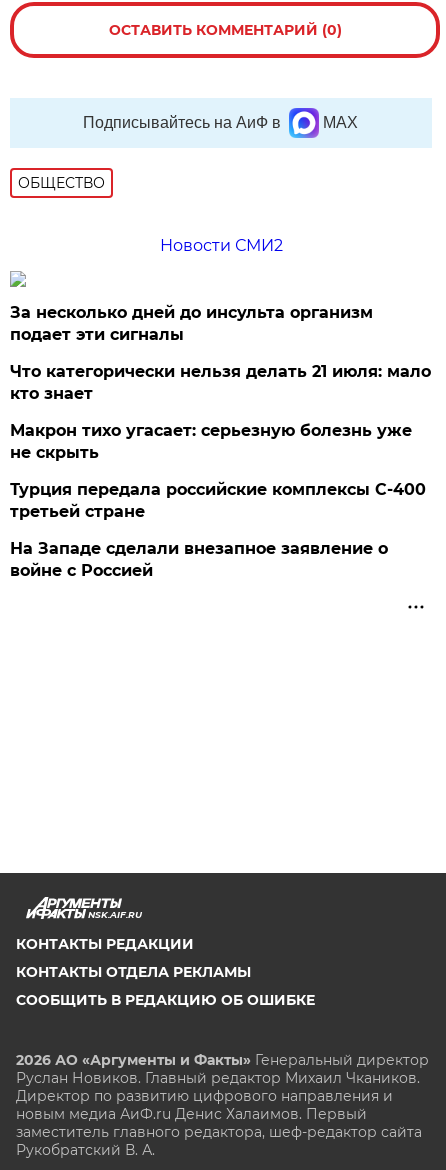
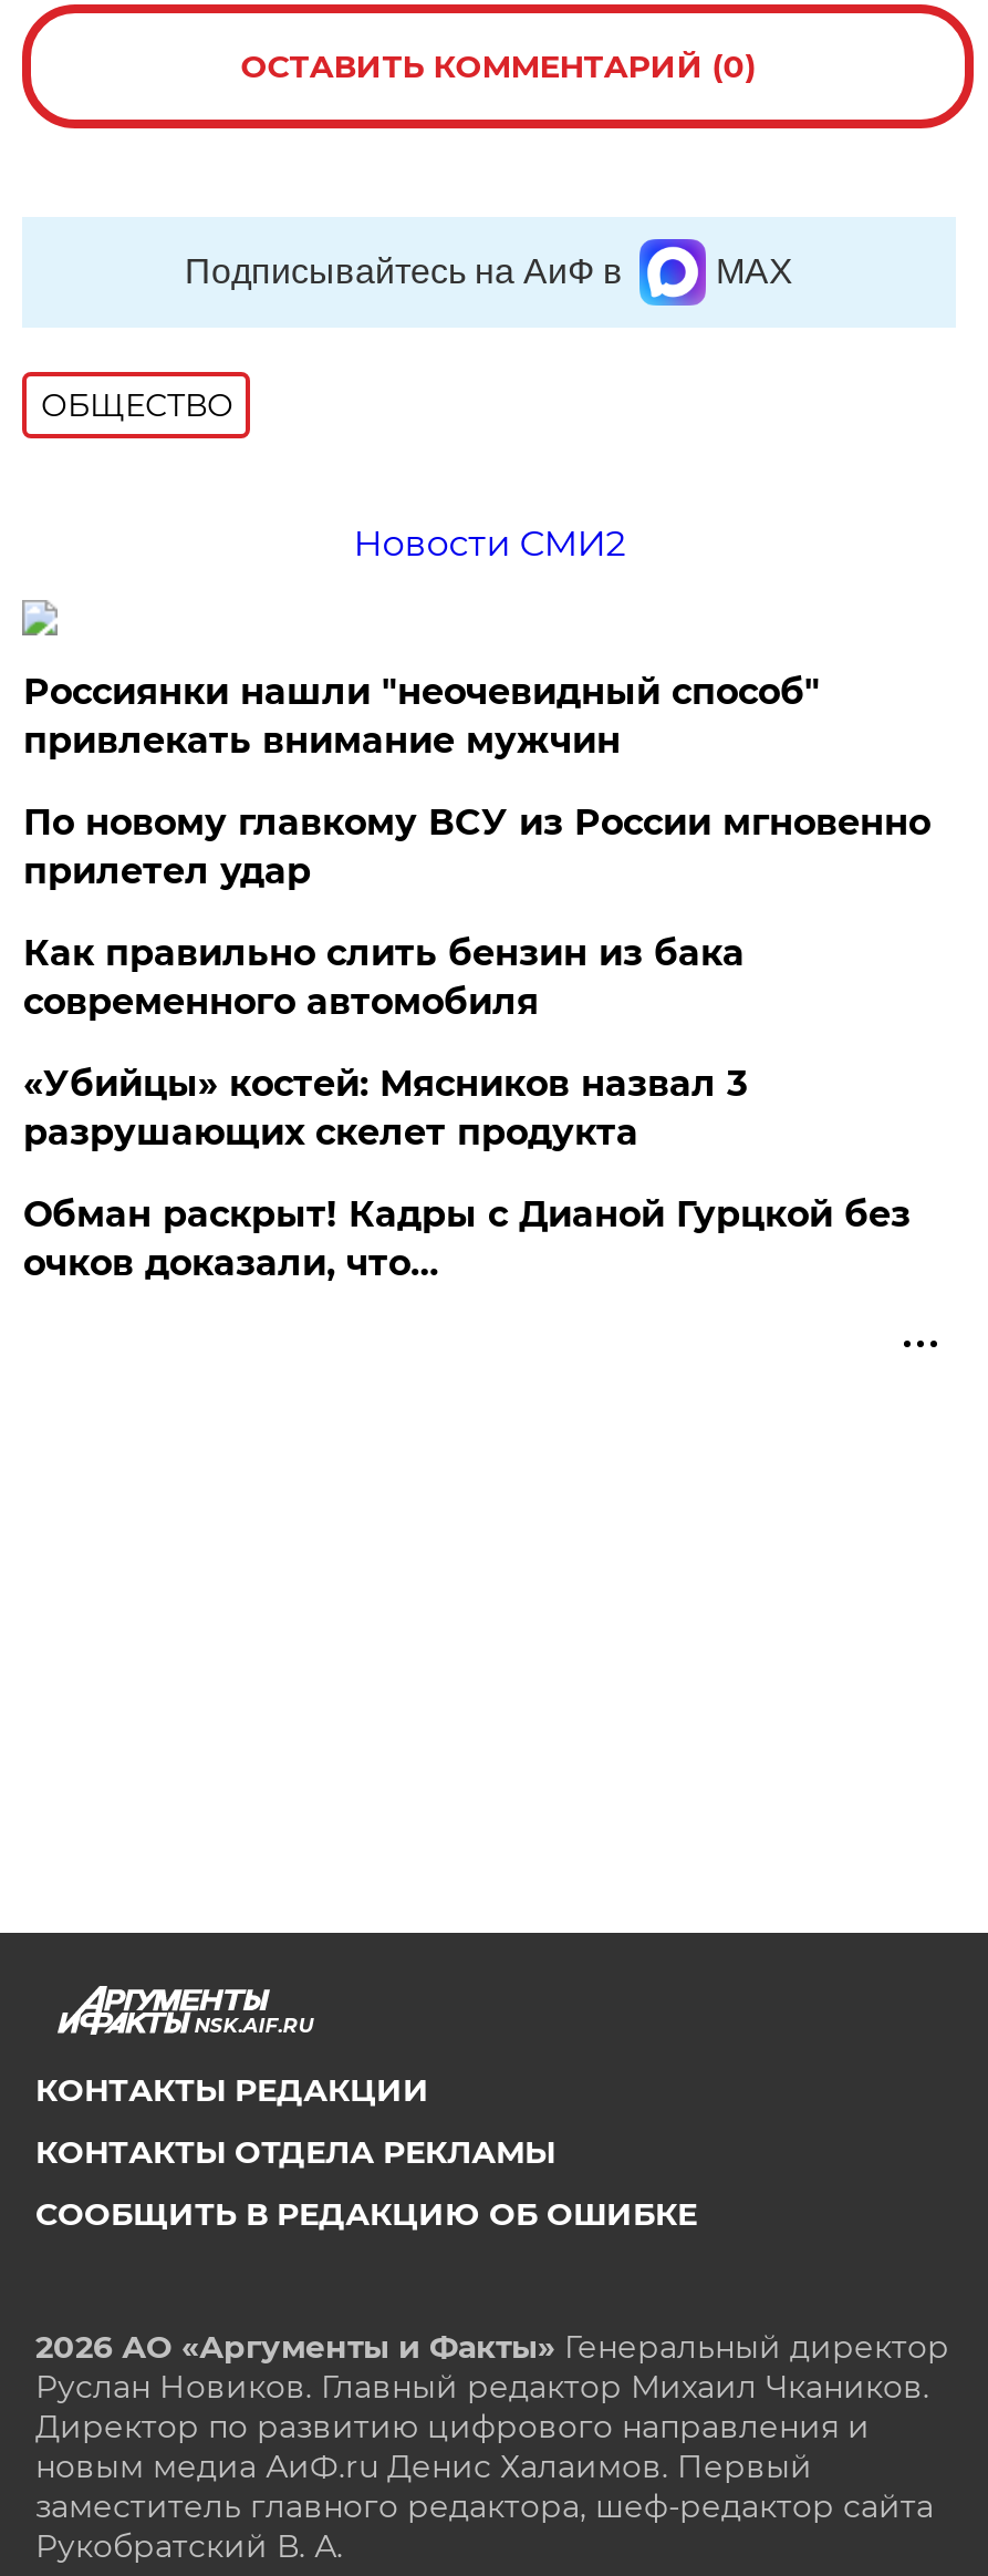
[10,303,373,344] За несколько дней до инсульта организм | подает эти сигналы -> [23,671,820,762] Россиянки нашли "неочевидный способ" | привлекать внимание мужчин
[10,362,431,403] Что категорически нельзя делать 21 июля: мало | кто знает -> [23,802,930,892] По новому главкому ВСУ из России мгновенно | прилетел удар
[10,421,412,462] Макрон тихо угасает: серьезную болезнь уже | не скрыть -> [23,932,744,1023] Как правильно слить бензин из бака | современного автомобиля
[10,480,426,521] Турция передала российские комплексы С-400 | третьей стране -> [23,1063,747,1154] «Убийцы» костей: Мясников назвал 3 | разрушающих скелет продукта
[10,539,388,580] На Западе сделали внезапное заявление о | войне с Россией -> [23,1194,910,1284] Обман раскрыт! Кадры с Дианой Гурцкой без | очков доказали, что…

